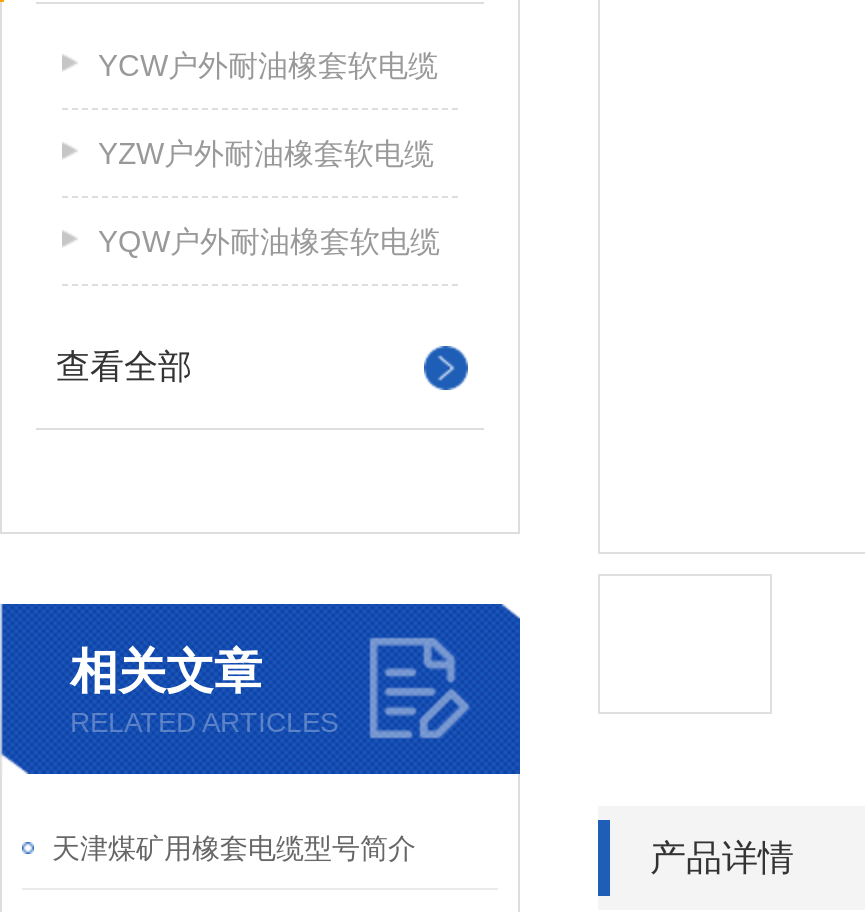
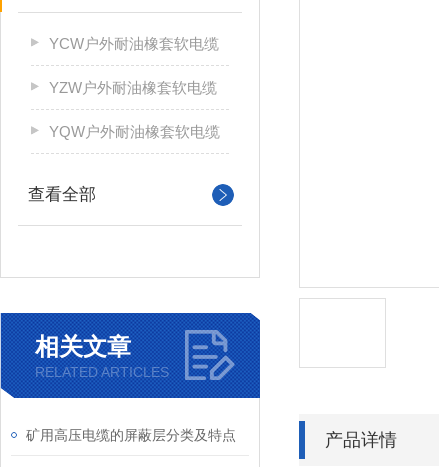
[52,832,416,864] 天津煤矿用橡套电缆型号简介 -> [26,427,236,443] 矿用高压电缆的屏蔽层分类及特点

